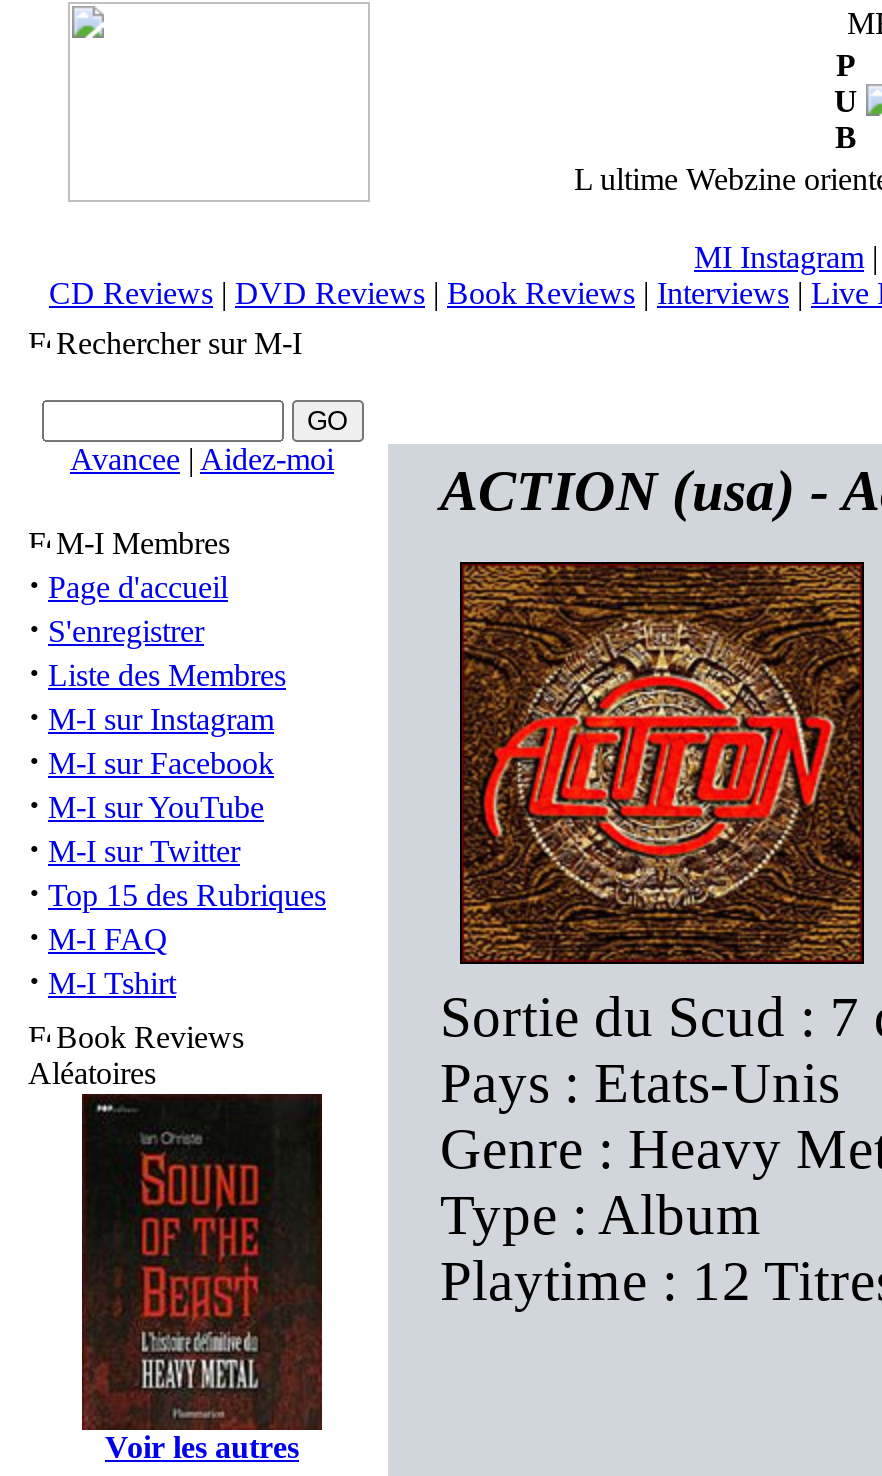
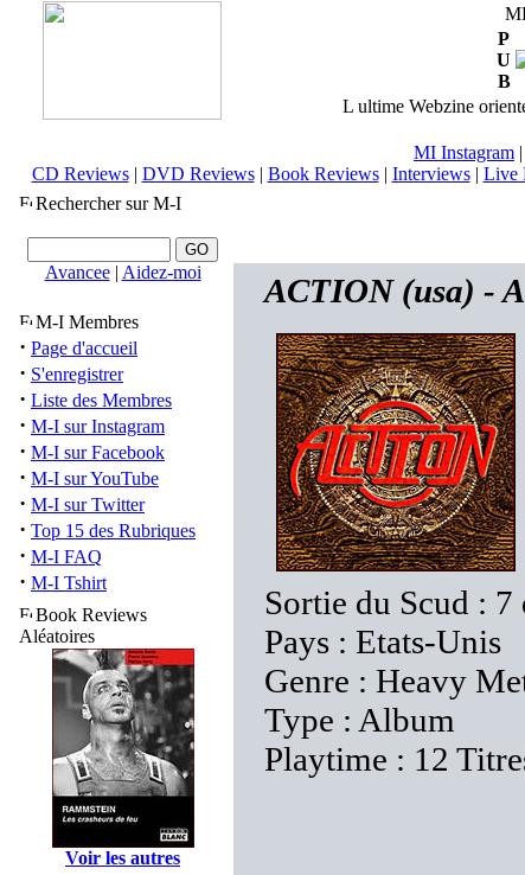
[82,1092,324,1430] [image] -> [52,647,196,848] [image]

